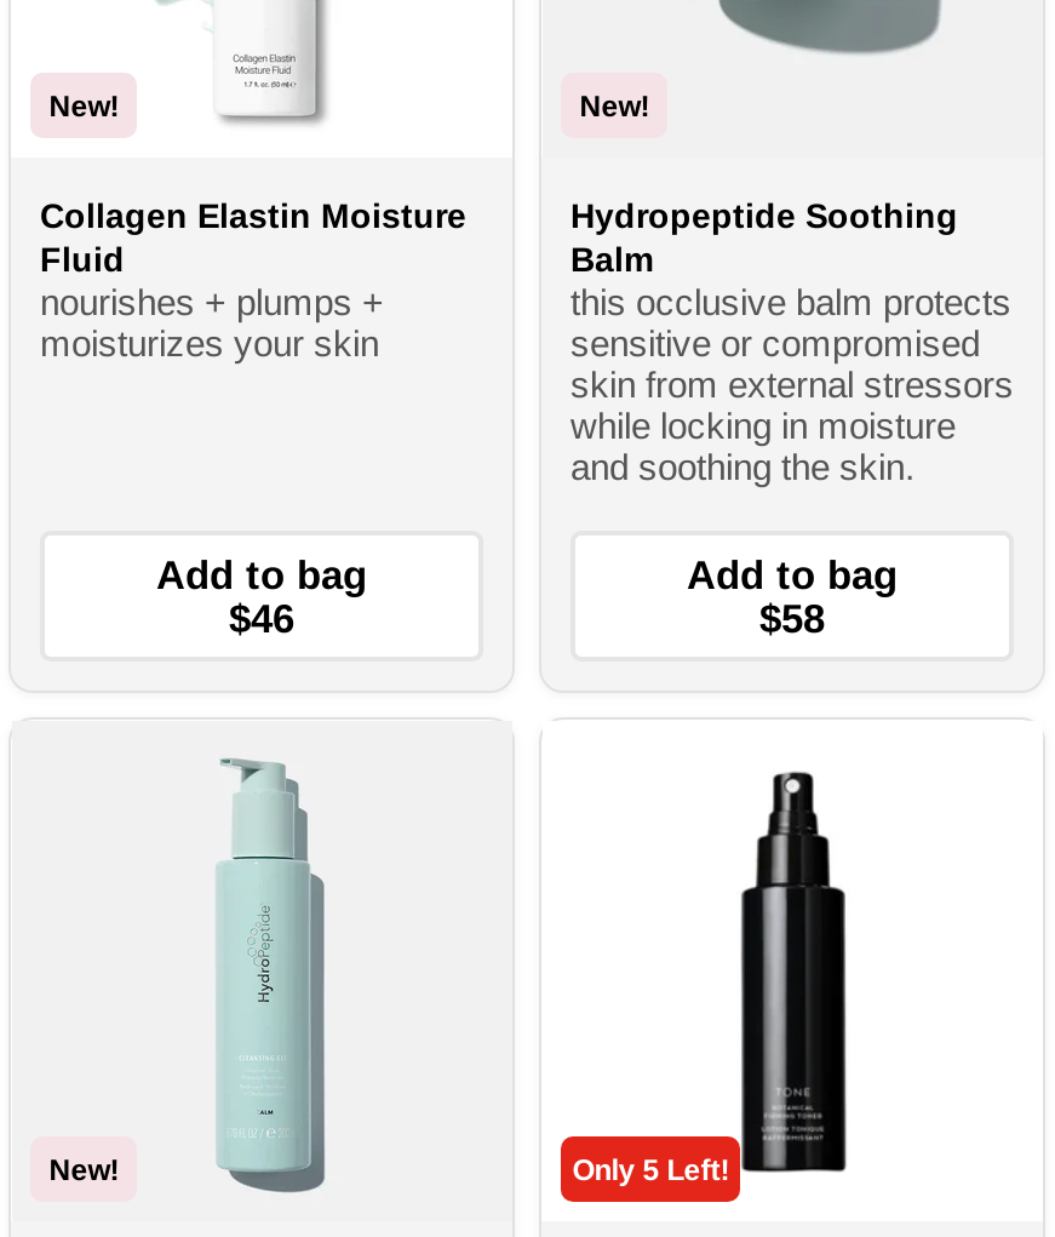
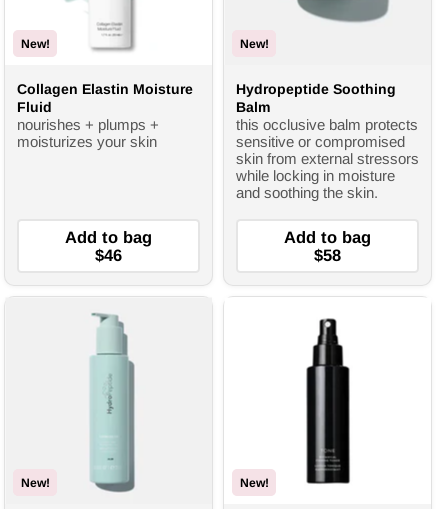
[572,1152,730,1186] Only 5 Left! -> [237,475,272,489] New!

